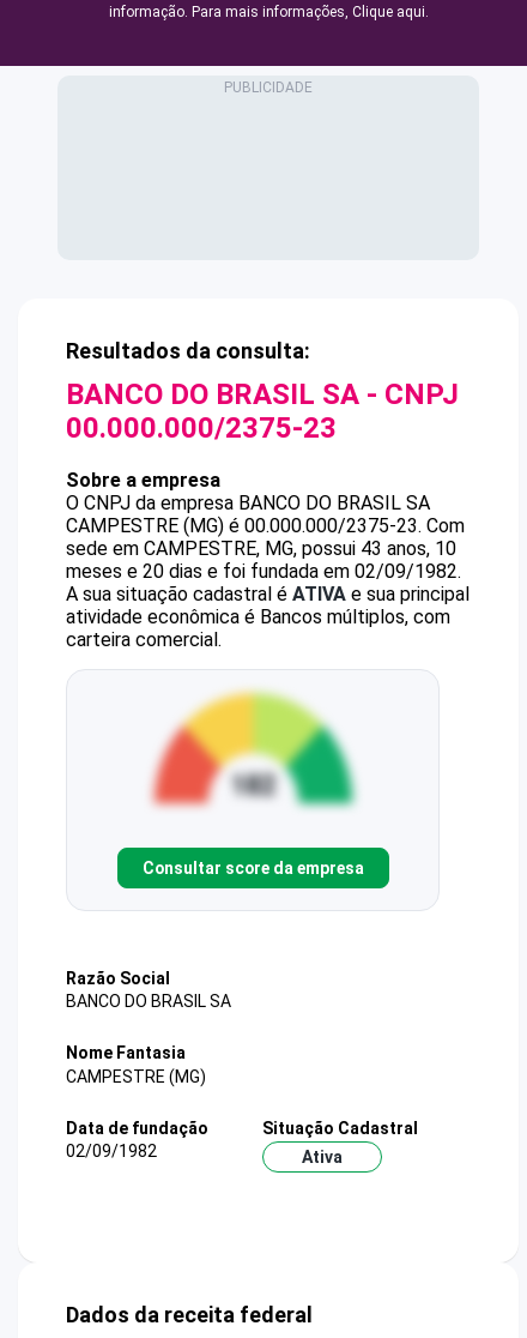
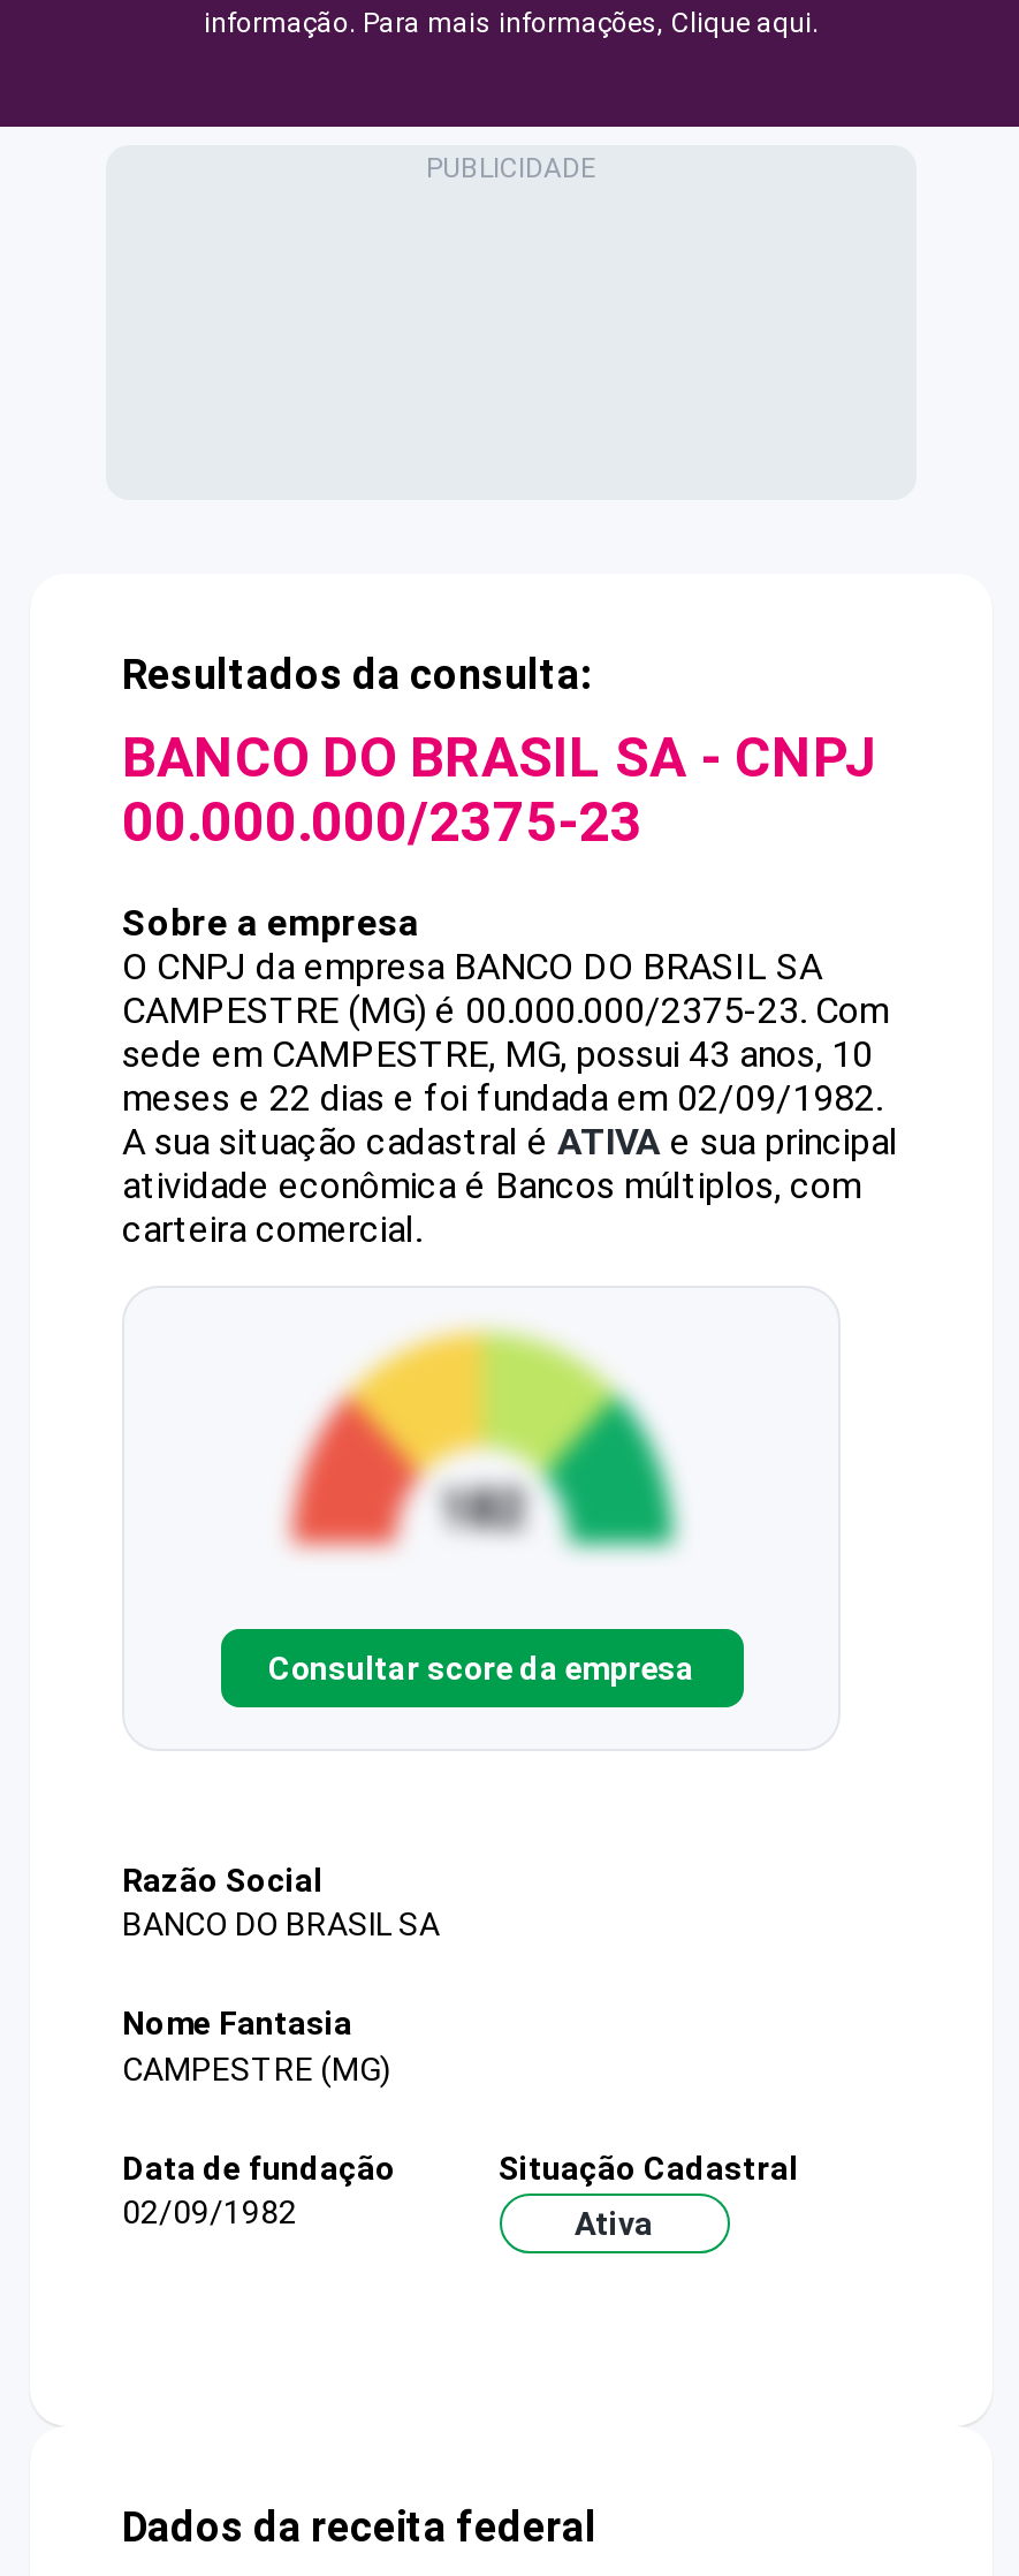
[66,560,461,583] meses e 20 dias e foi fundada em 02/09/1982. -> [122,1076,882,1120] meses e 22 dias e foi fundada em 02/09/1982.

